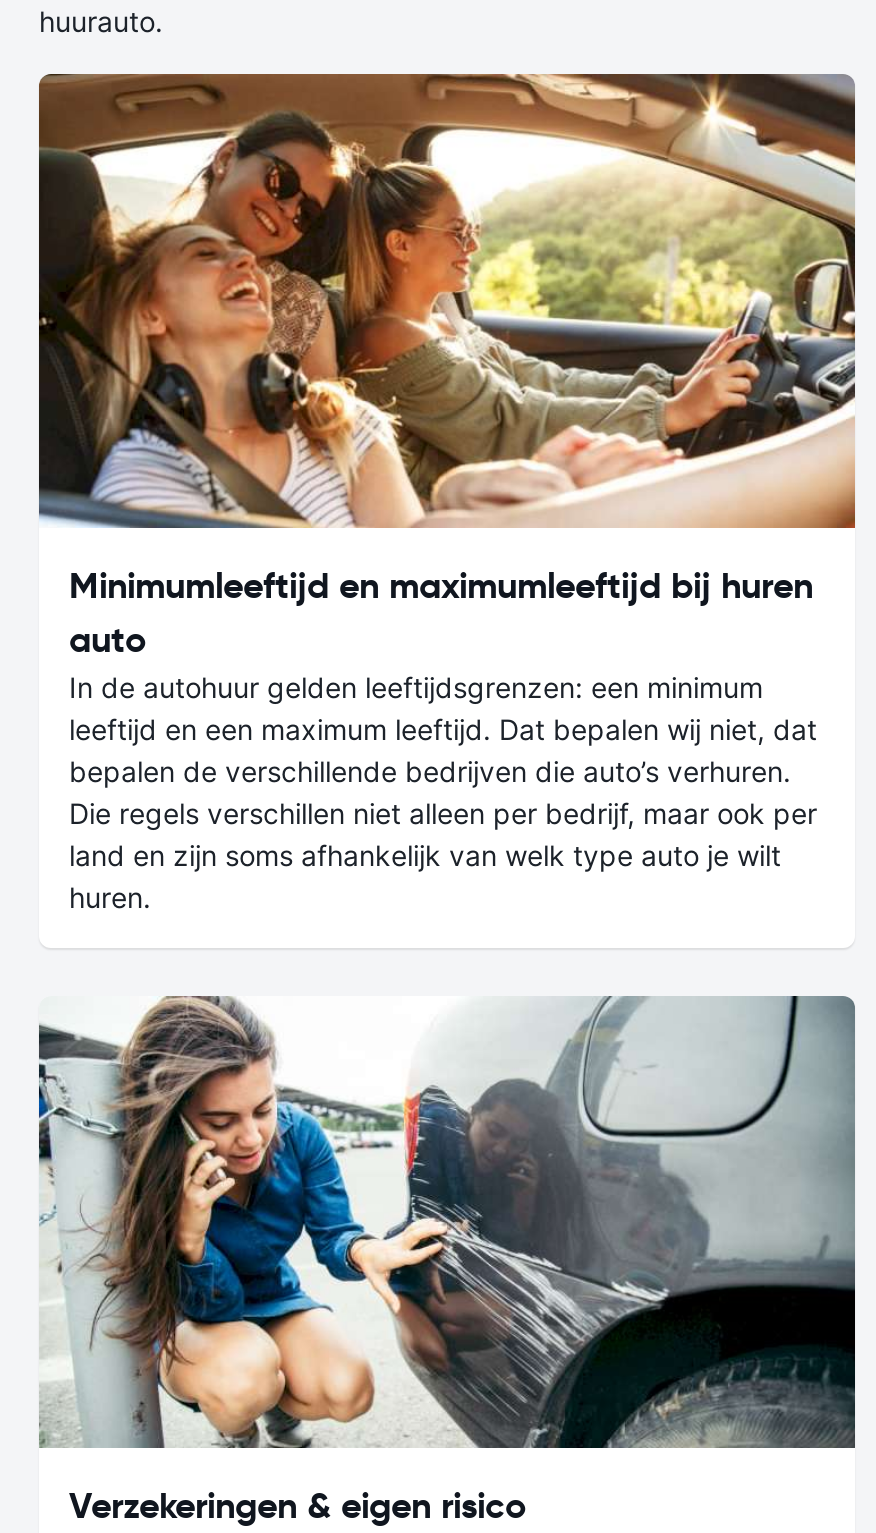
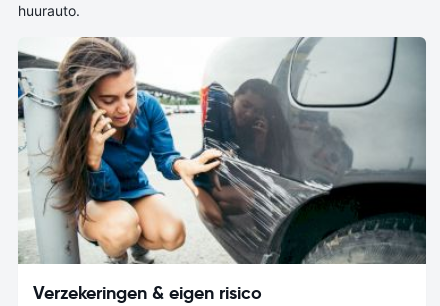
[37,72,857,913] [image] | Minimumleeftijd en maximumleeftijd bij huren | auto | In de autohuur gelden leeftijdsgrenzen: een minimum | leeftijd en een maximum leeftijd. Dat bepalen wij niet, dat | bepalen de verschillende bedrijven die auto’s verhuren. | Die regels verschillen niet alleen per bedrijf, maar ook per | land en zijn soms afhankelijk van welk type auto je wilt | huren. -> none

